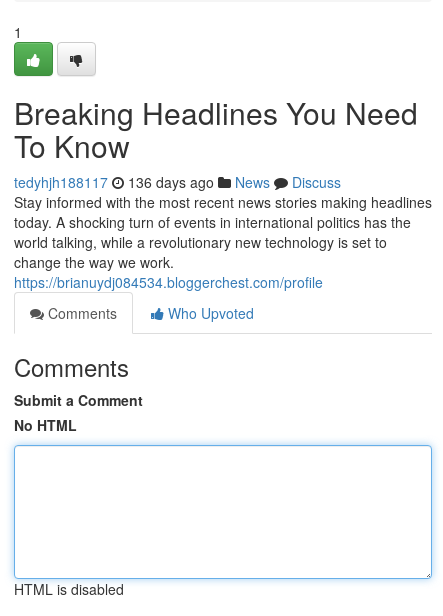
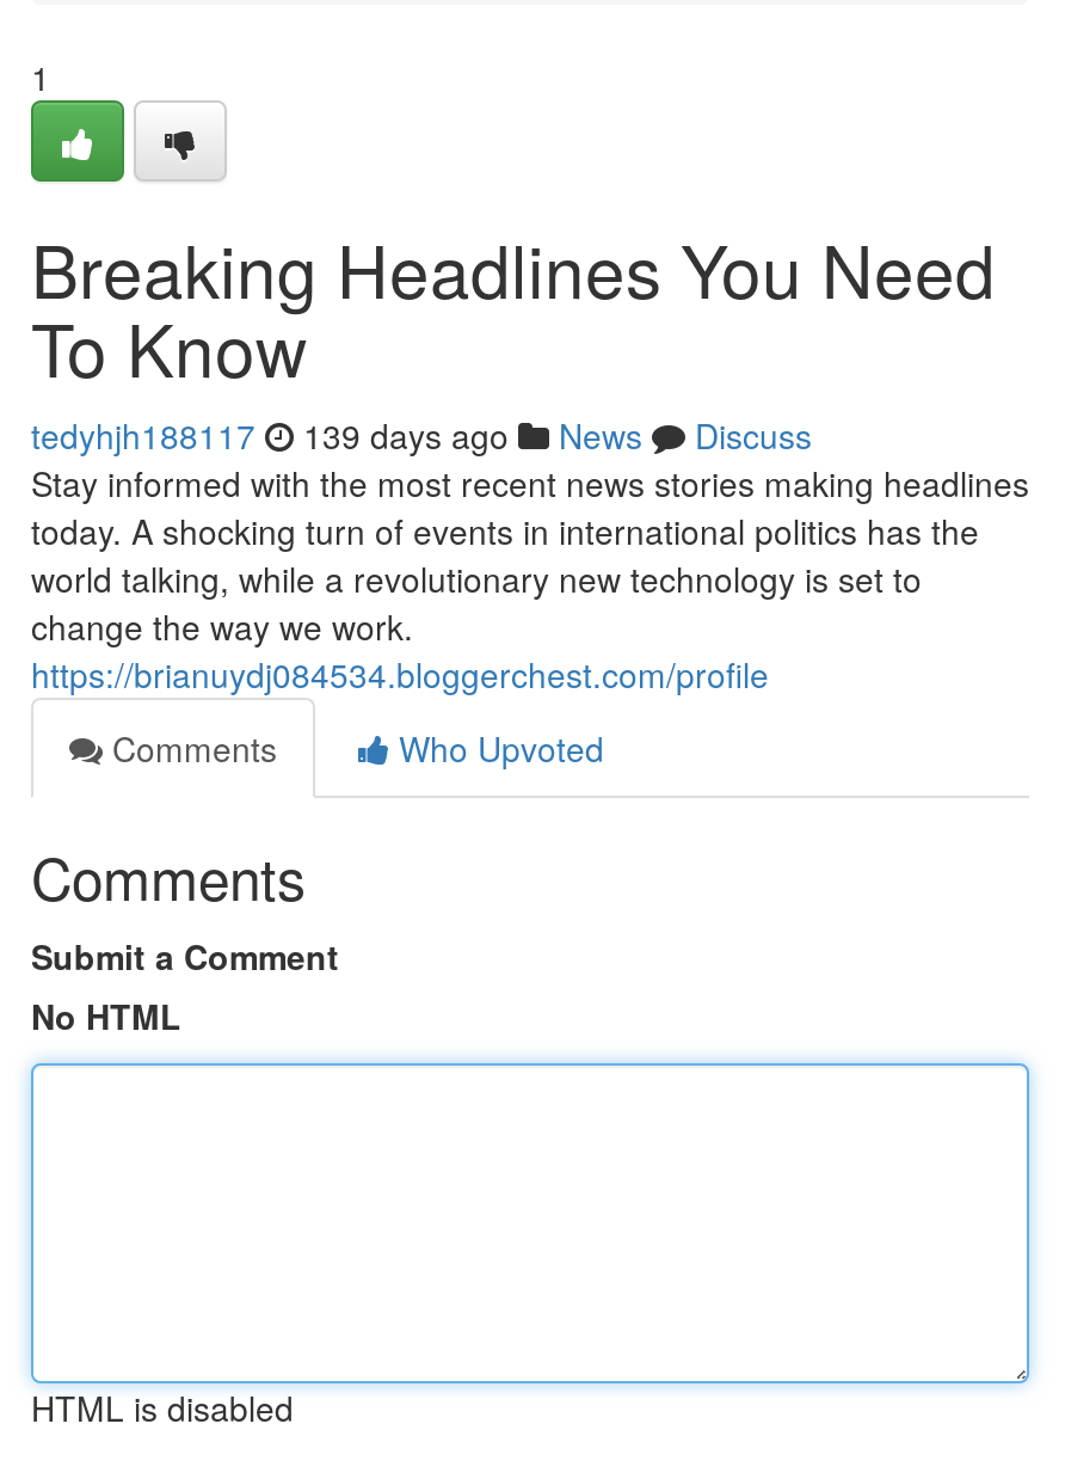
[14,172,341,192] tedyhjh188117 136 days ago News Discuss -> [31,411,812,459] tedyhjh188117 139 days ago News Discuss

